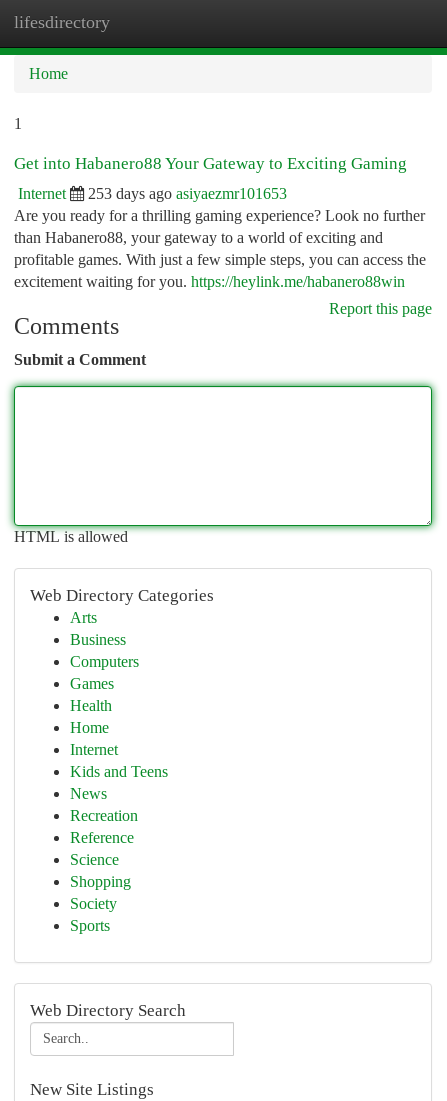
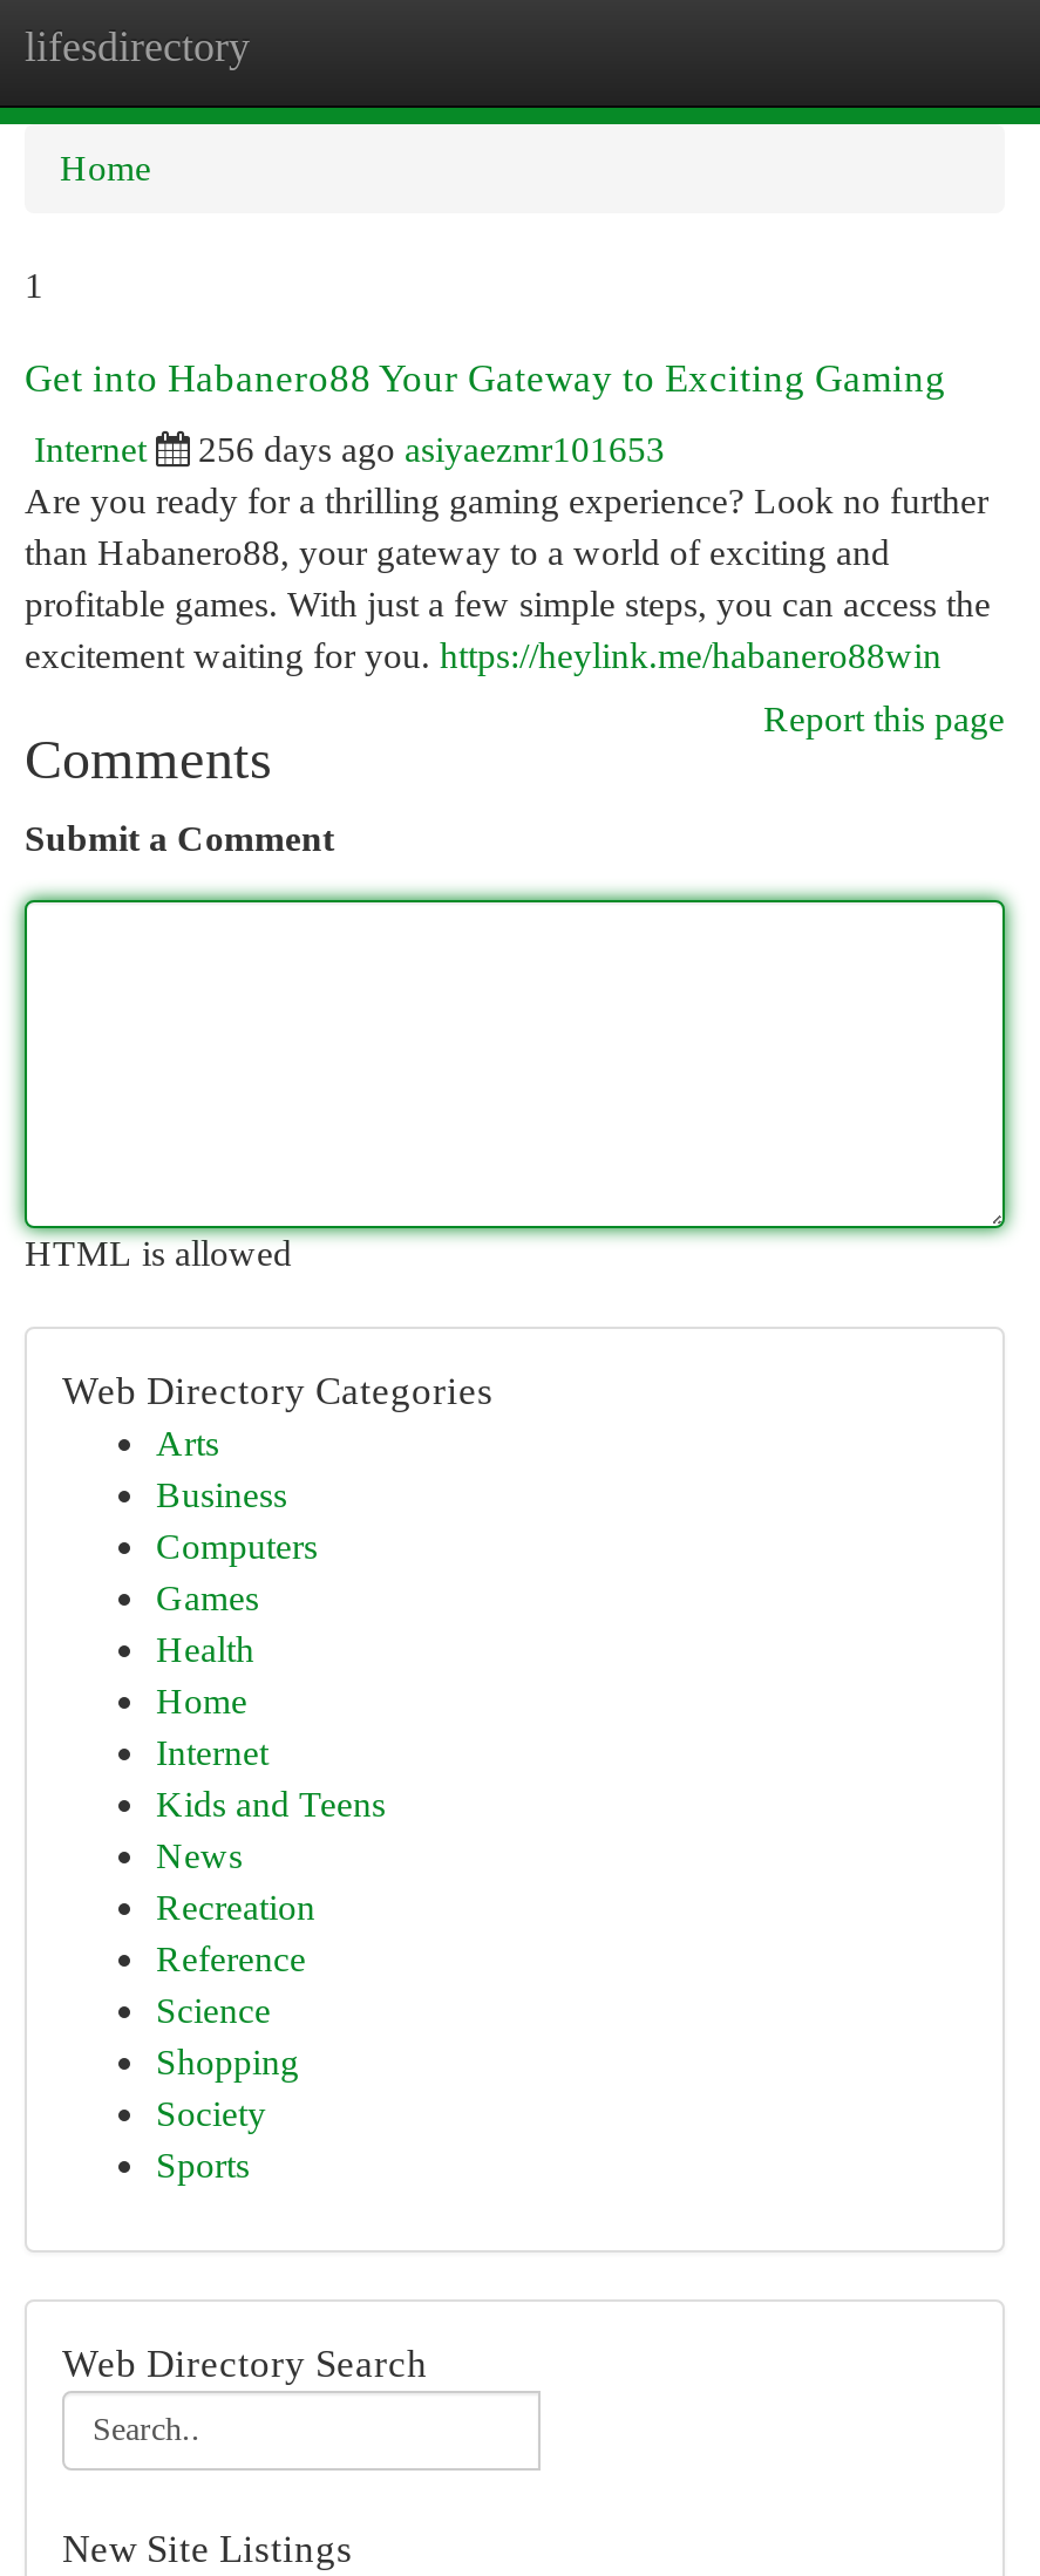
[88,185,287,202] 253 days ago asiyaezmr101653 -> [198,429,665,469] 256 days ago asiyaezmr101653

